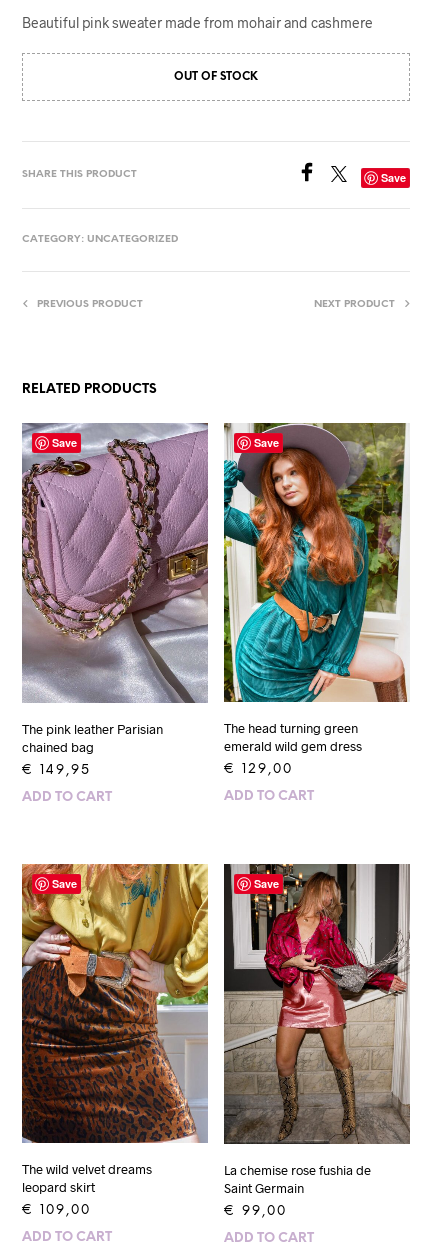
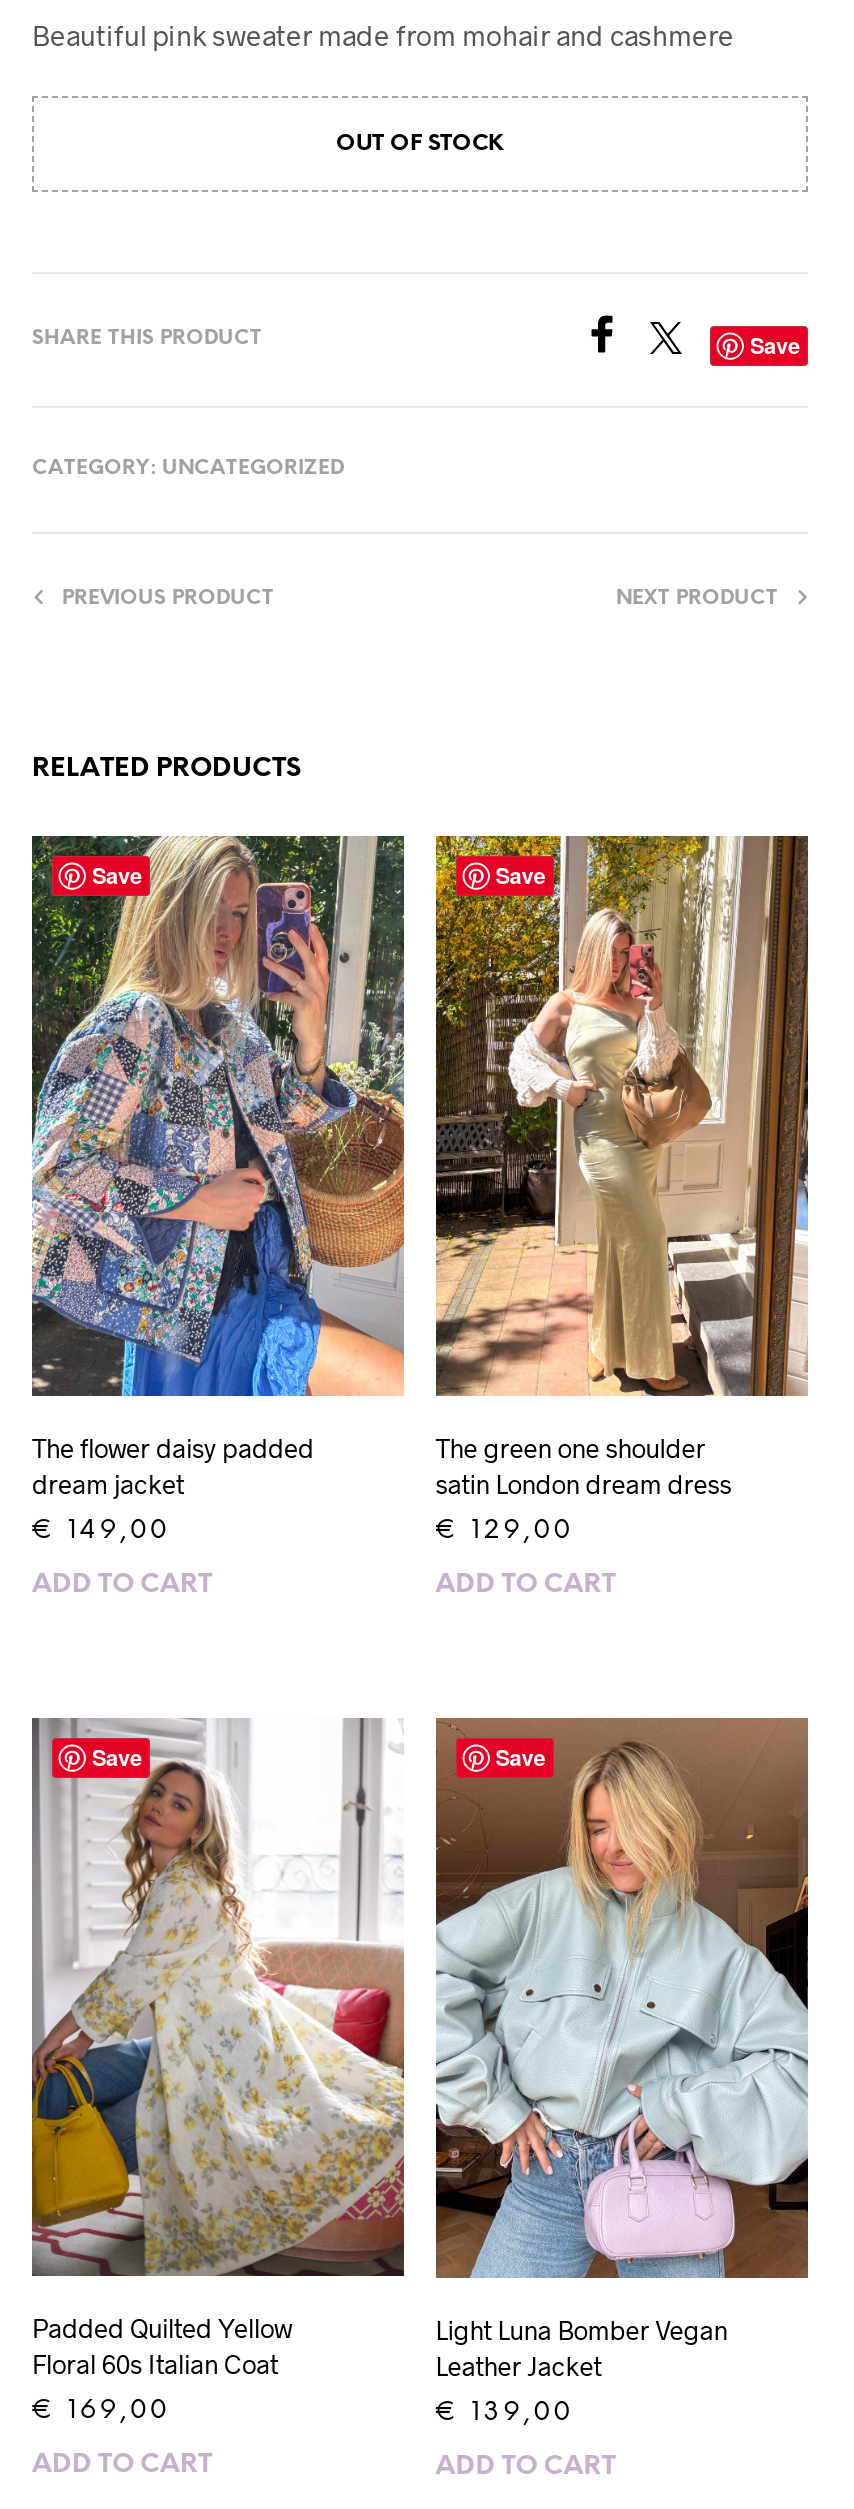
[21,423,209,754] [image] | The pink leather Parisian | chained bag -> [30,834,406,1499] [image] | The flower daisy padded | dream jacket
[223,422,410,736] [image] | The head turning green -> [434,834,810,1463] [image] | The green one shoulder
[224,738,362,754] emerald wild gem dress -> [436,1467,732,1499] satin London dream dress
[22,763,91,776] €149,95 -> [32,1517,170,1543] €149,00
[21,863,209,1195] [image] | The wild velvet dreams | leopard skirt -> [30,1716,406,2381] [image] | Padded Quilted Yellow | Floral 60s Italian Coat
[223,863,410,1196] [image] | La chemise rose fushia de | Saint Germain -> [434,1716,810,2381] [image] | Light Luna Bomber Vegan | Leather Jacket
[22,1204,91,1217] €109,00 -> [32,2399,170,2425] €169,00
[224,1205,287,1218] €99,00 -> [436,2399,574,2425] €139,00

